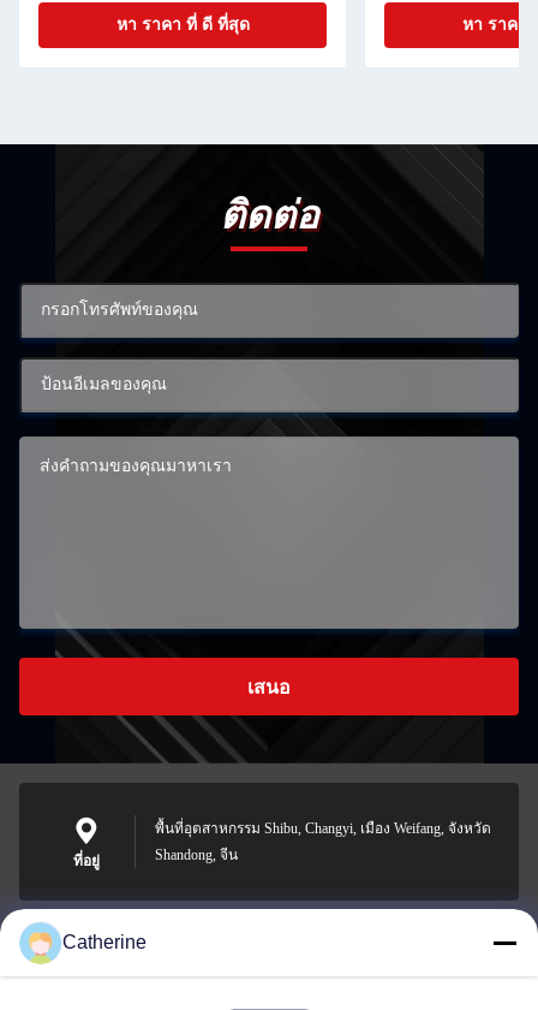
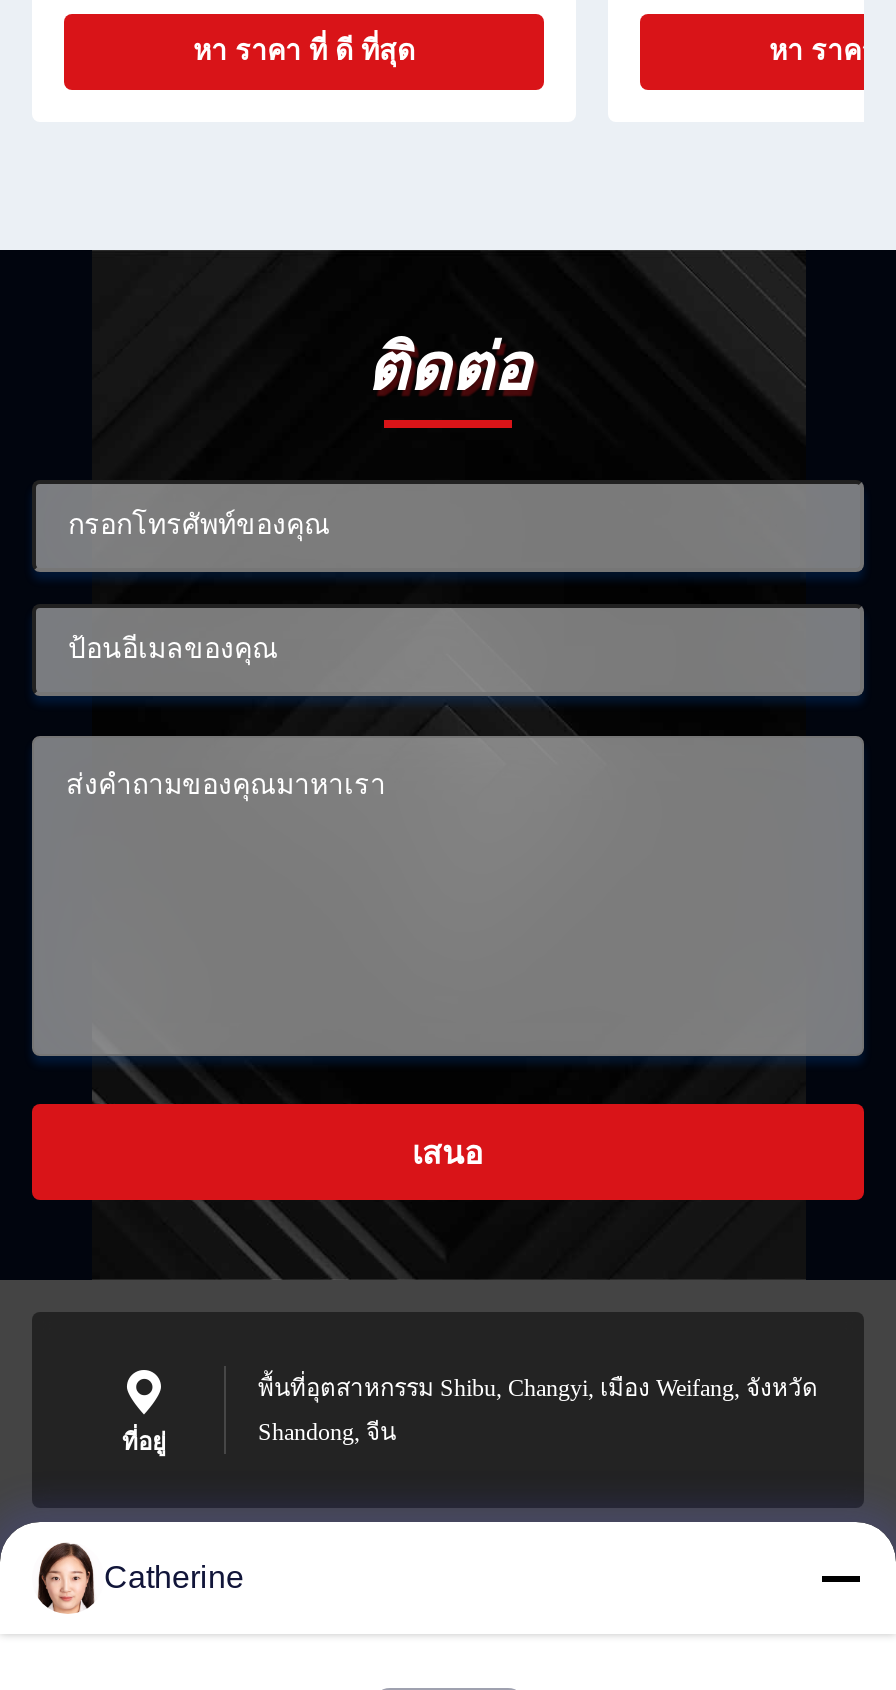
[19,922,59,964] [image] -> [34,1542,98,1614] [image]

